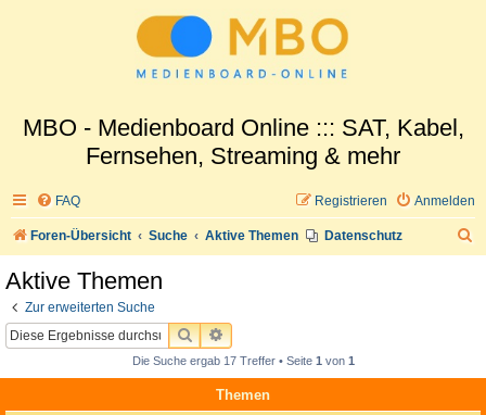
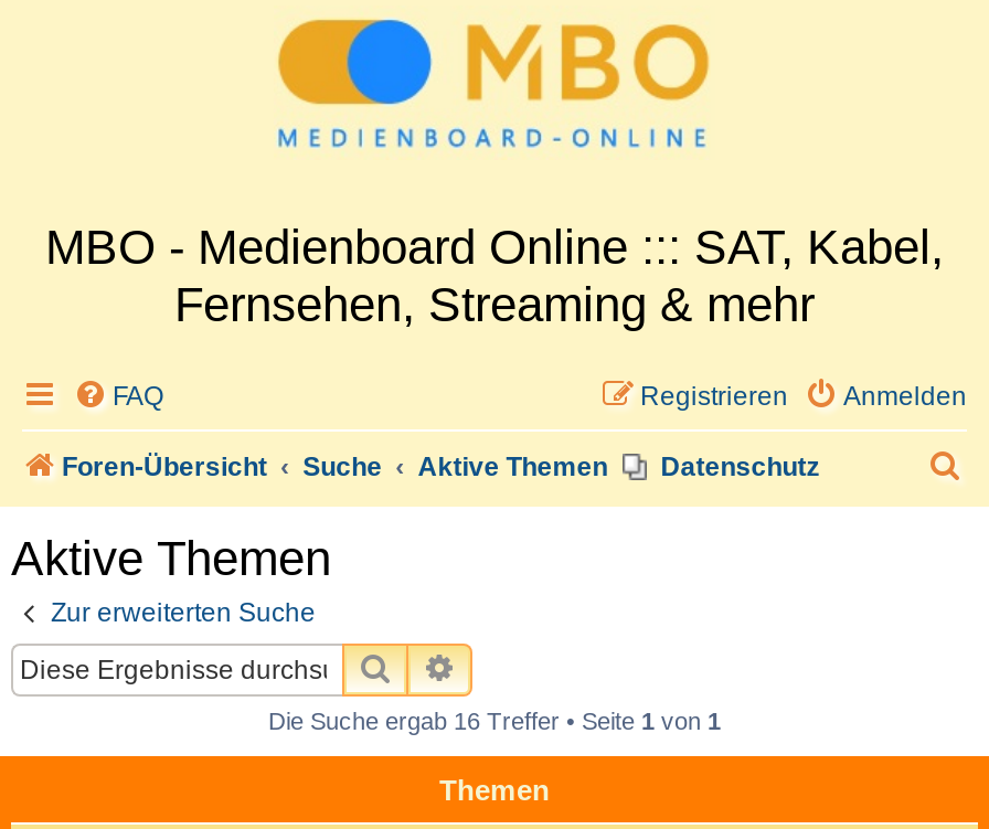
[132,355,354,368] Die Suche ergab 17 Treffer • Seite 1 von 1 -> [268,708,721,735] Die Suche ergab 16 Treffer • Seite 1 von 1

